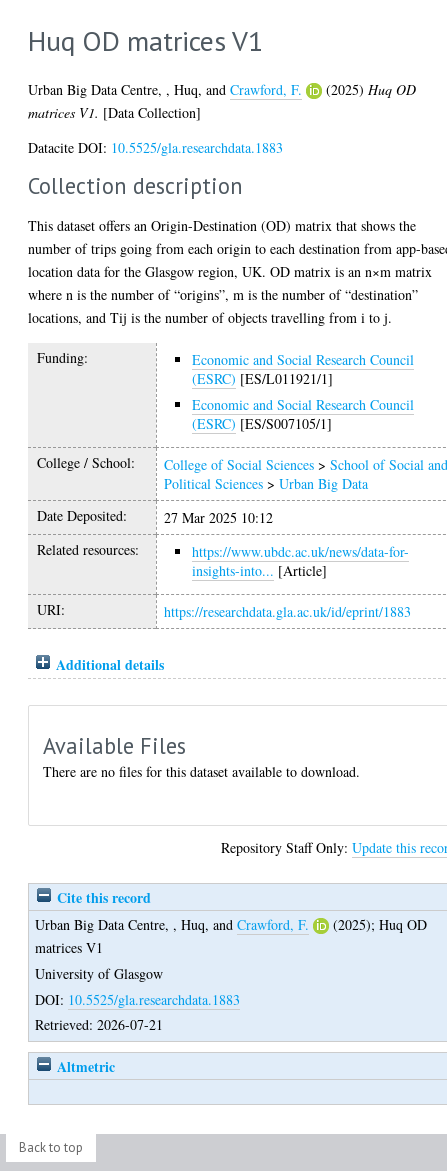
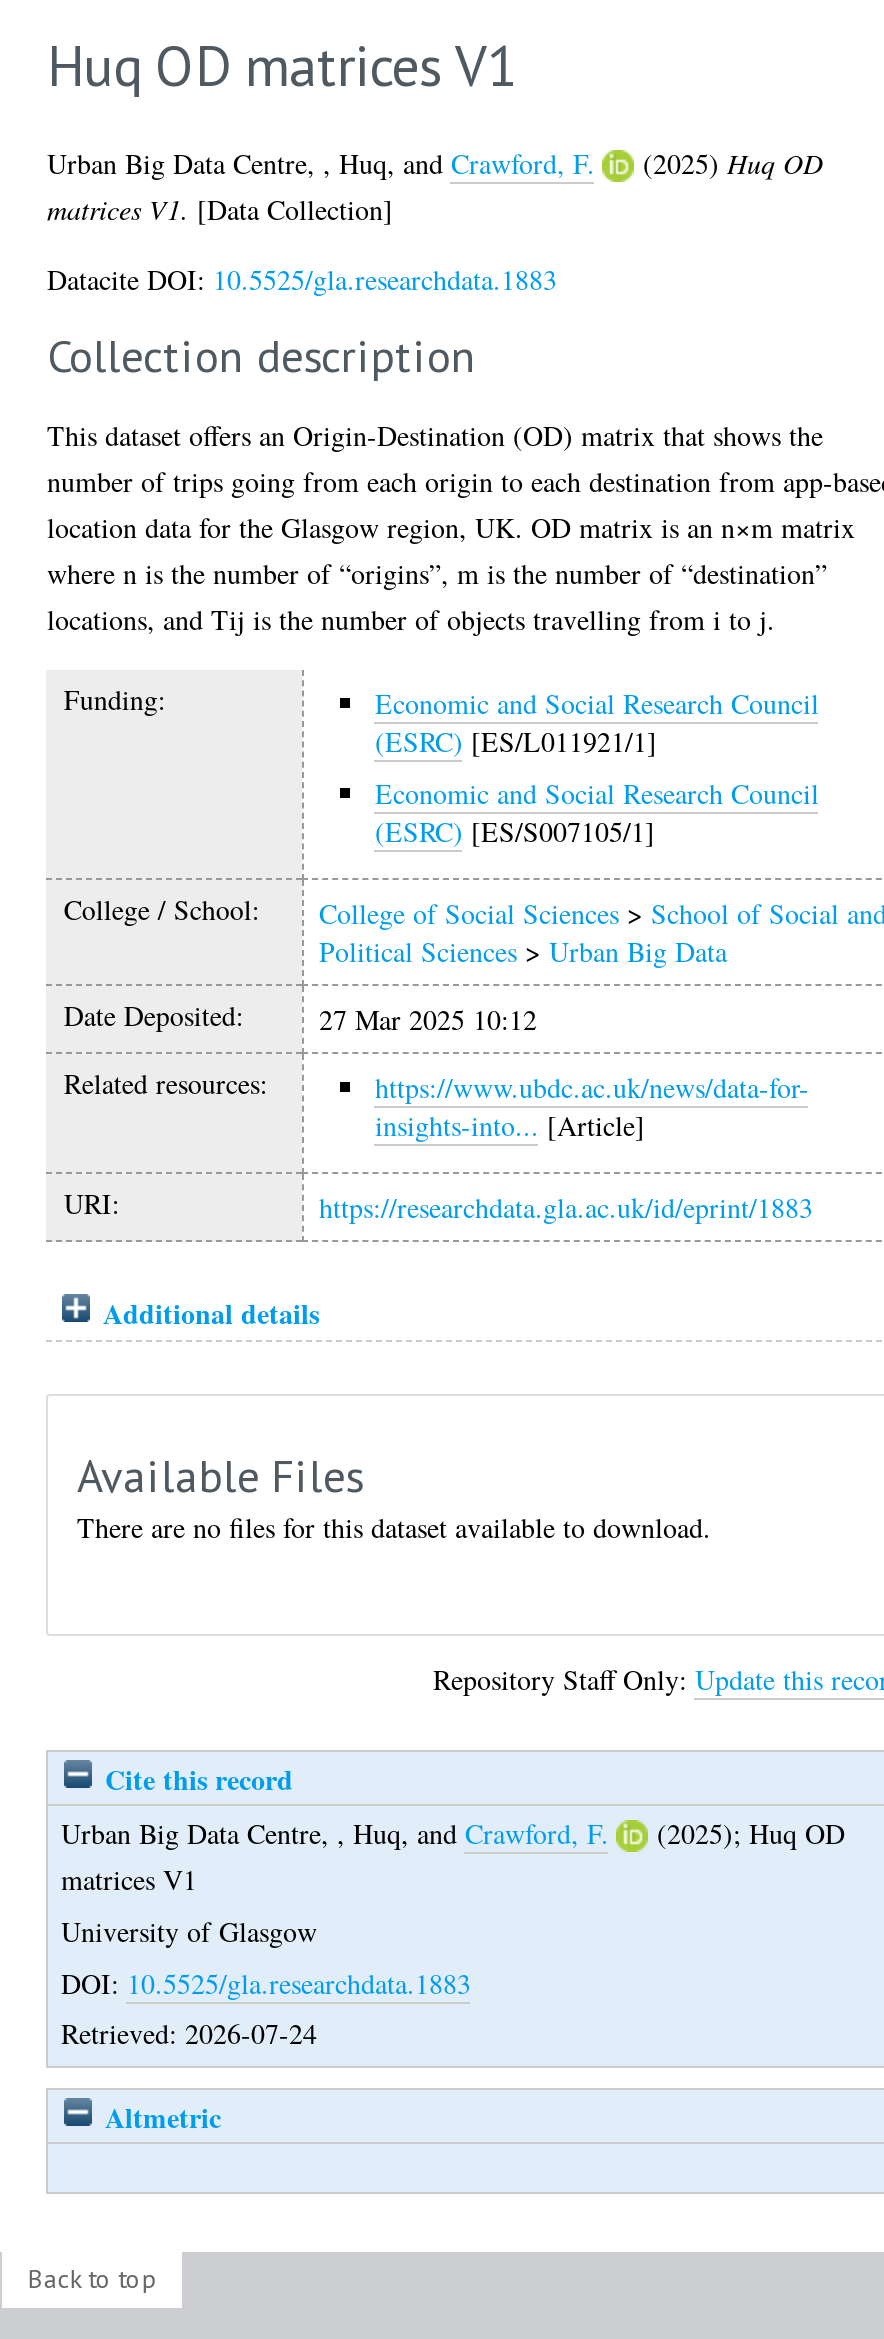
[35,1015,163,1034] Retrieved: 2026-07-21 -> [61,2015,317,2053] Retrieved: 2026-07-24

